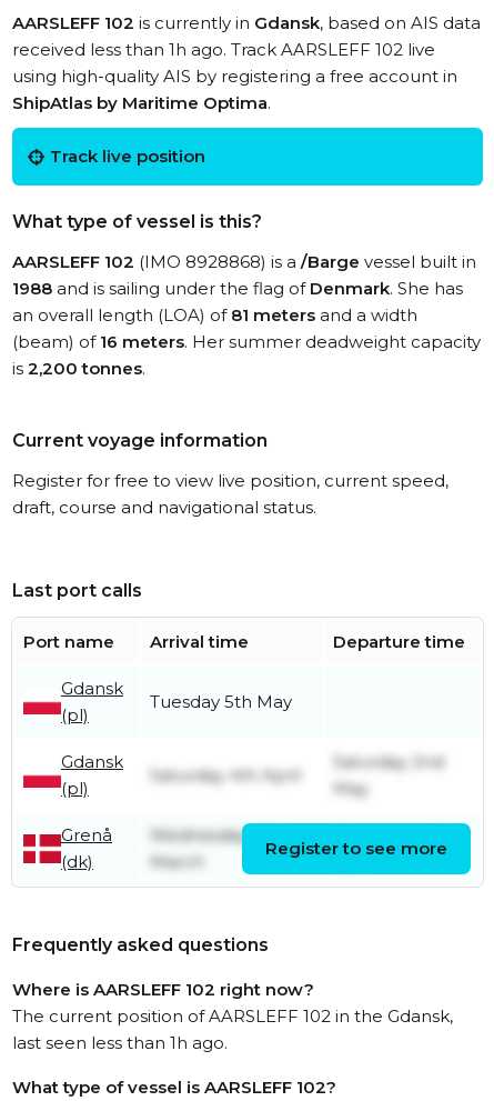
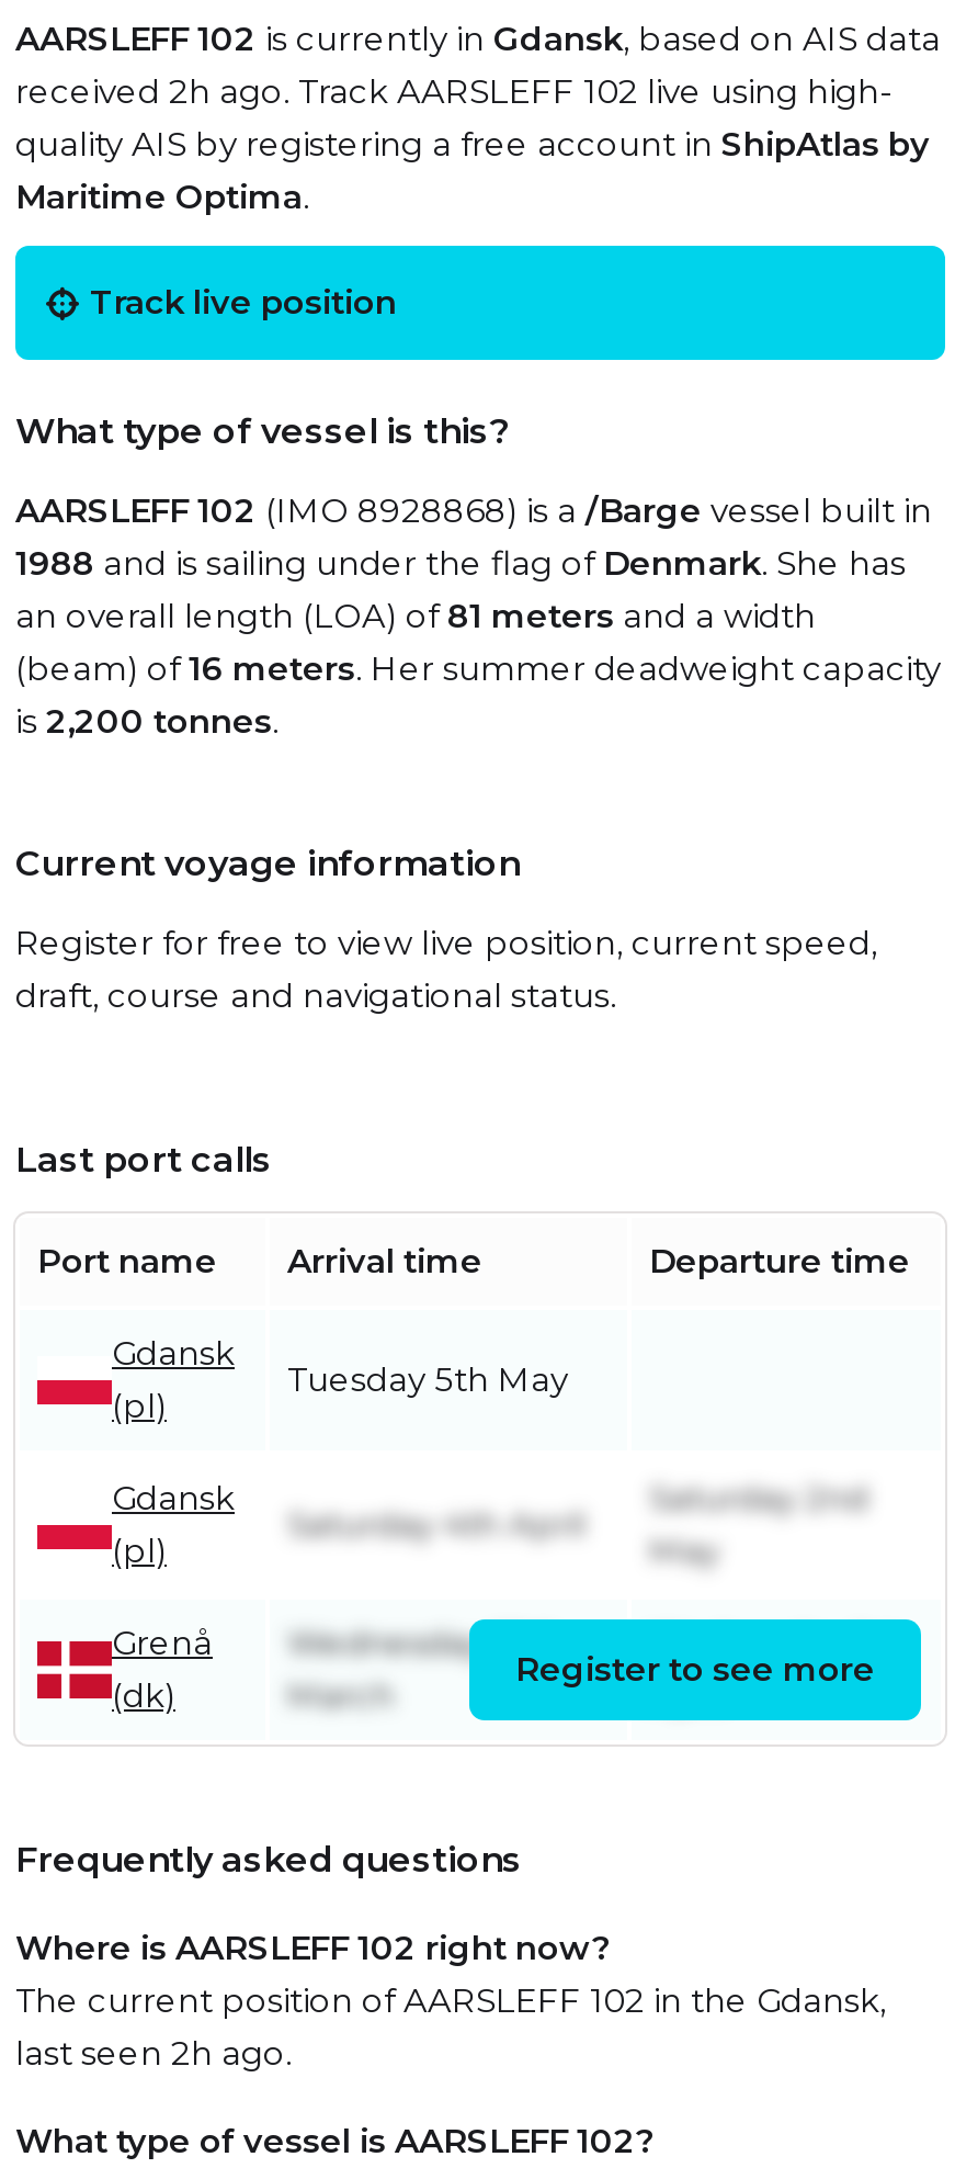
[12,39,457,113] received less than 1h ago. Track AARSLEFF 102 live | using high-quality AIS by registering a free account in | ShipAtlas by Maritime Optima. -> [15,70,930,217] received 2h ago. Track AARSLEFF 102 live using high- | quality AIS by registering a free account in ShipAtlas by | Maritime Optima.
[12,1032,228,1053] last seen less than 1h ago. -> [15,2032,292,2074] last seen 2h ago.

